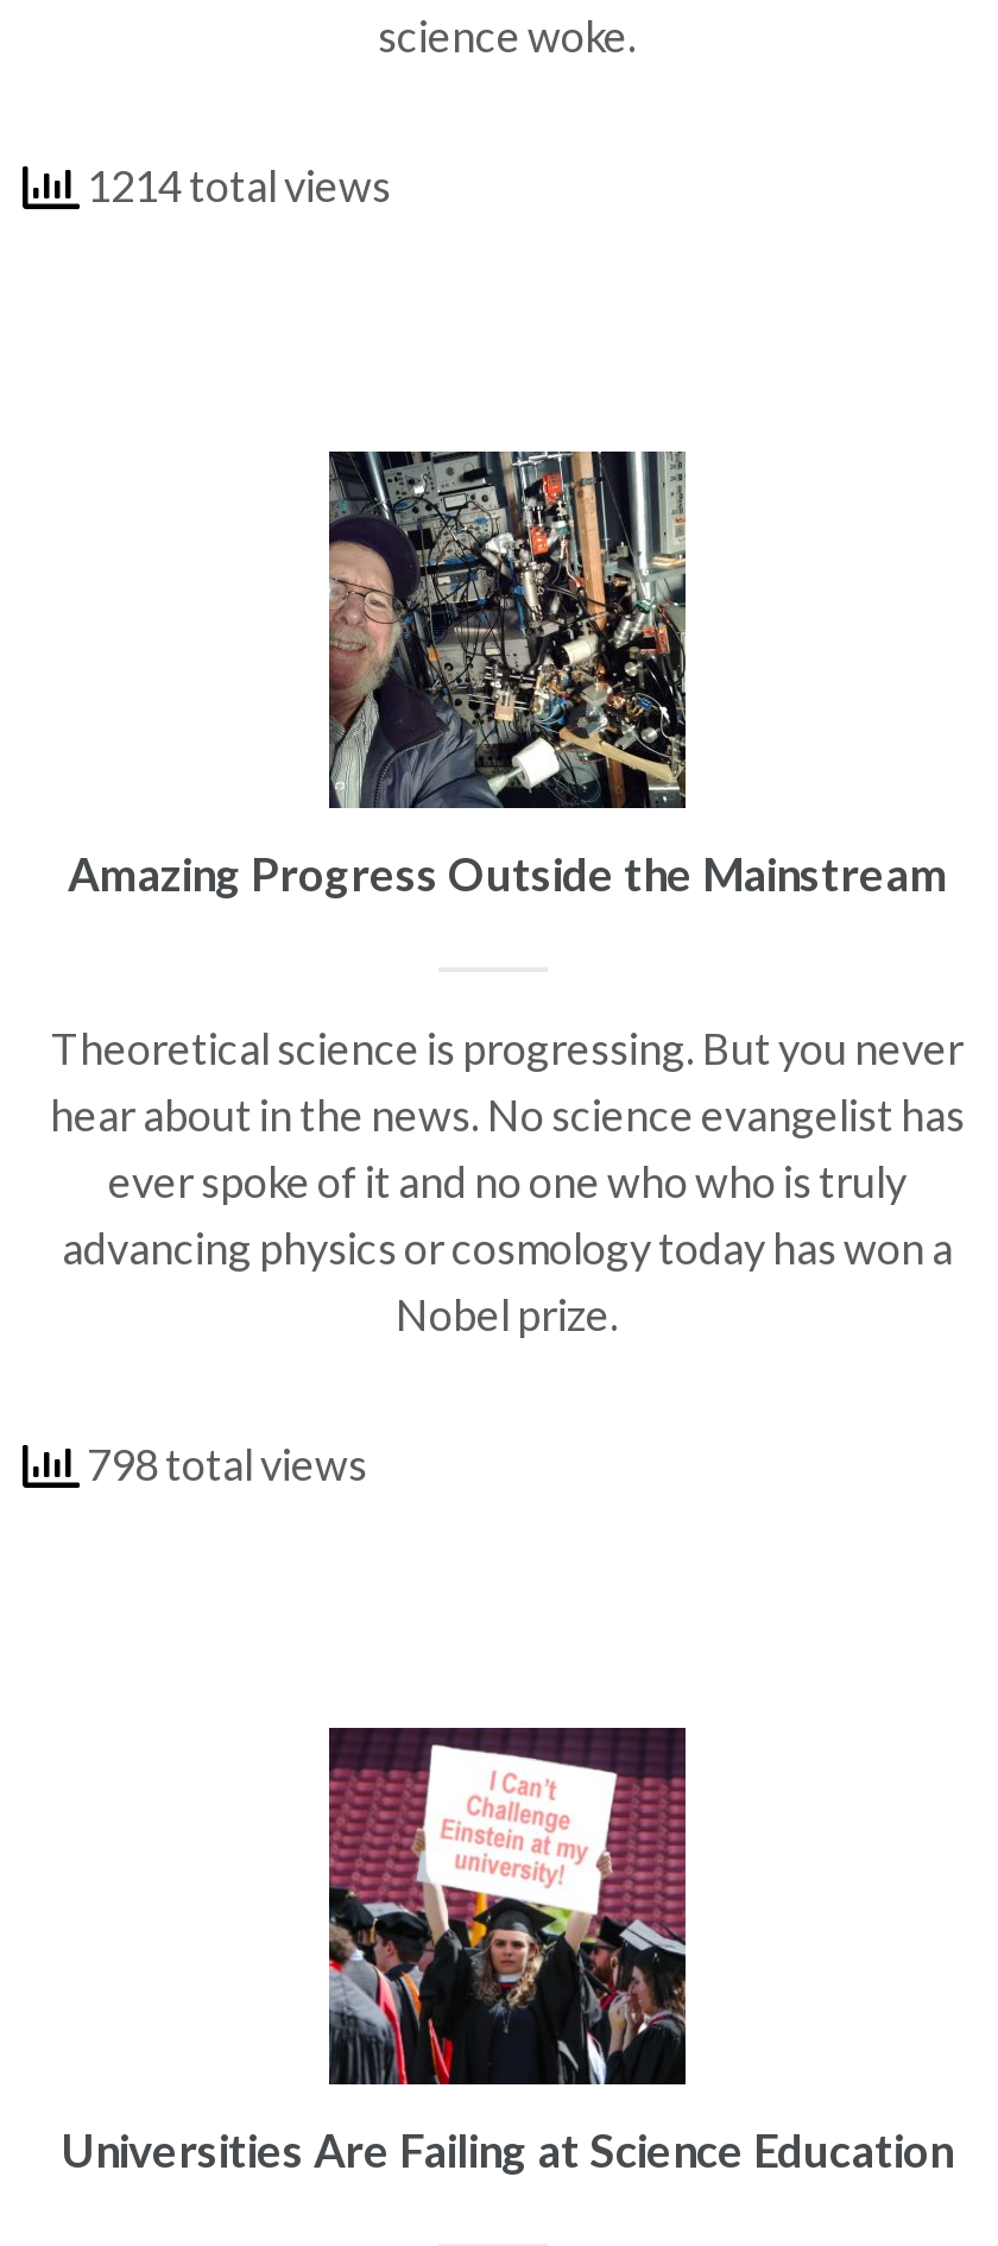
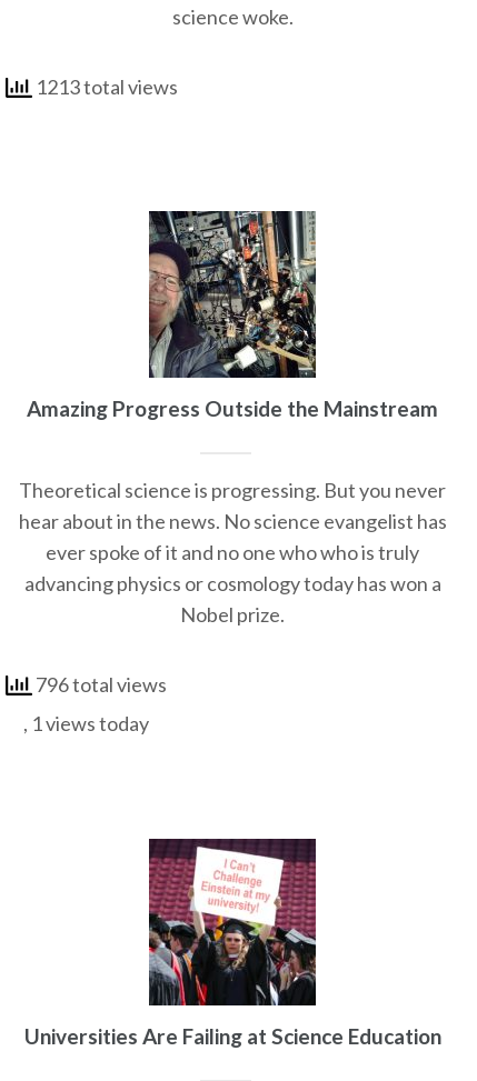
[80,159,391,212] 1214 total views -> [32,74,178,99] 1213 total views
[80,1437,367,1489] 798 total views -> [23,672,167,736] 796 total views | , 1 views today

